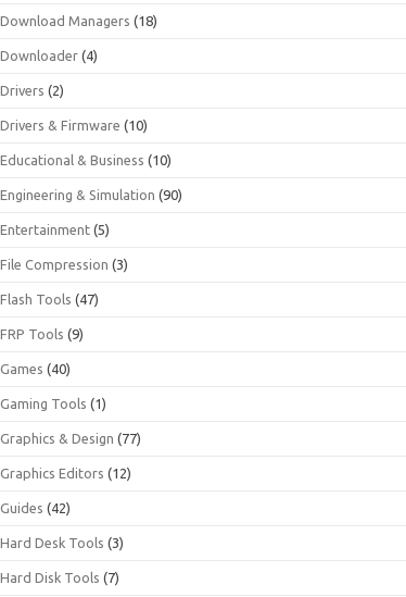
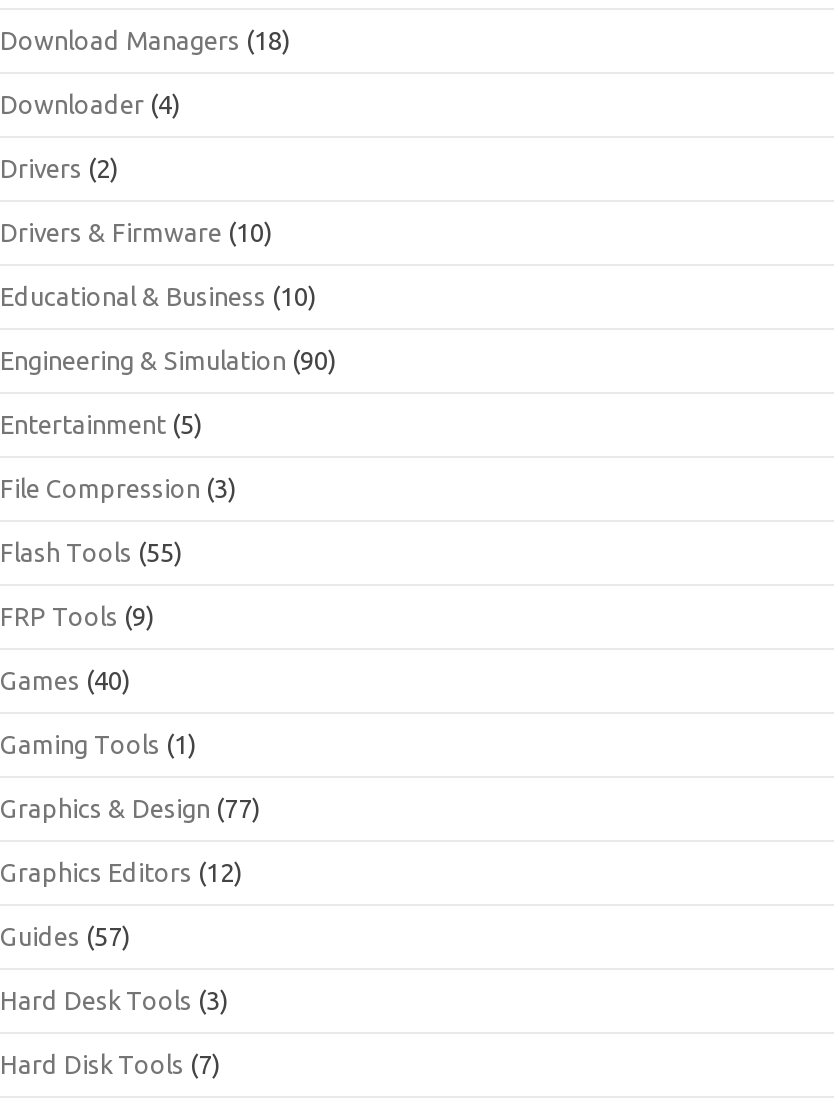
[0,291,99,307] Flash Tools (47) -> [0,538,182,566] Flash Tools (55)
[0,500,71,515] Guides (42) -> [0,922,130,950] Guides (57)

